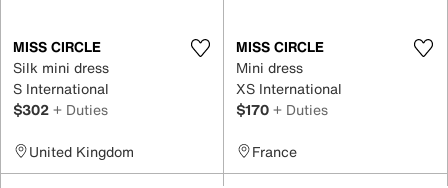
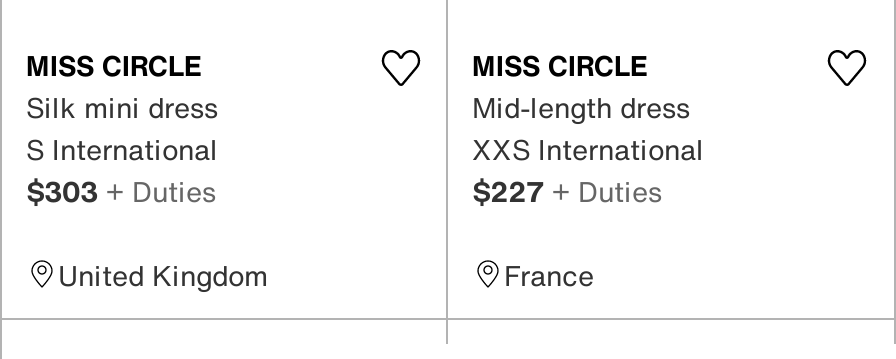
[236,56,303,77] Mini dress -> [472,85,690,127] Mid-length dress
[236,77,346,98] XS International -> [472,127,712,169] XXS International
[13,98,108,119] $302 + Duties -> [26,169,216,211] $303 + Duties
[236,98,328,119] $170 + Duties -> [472,169,662,211] $227 + Duties

